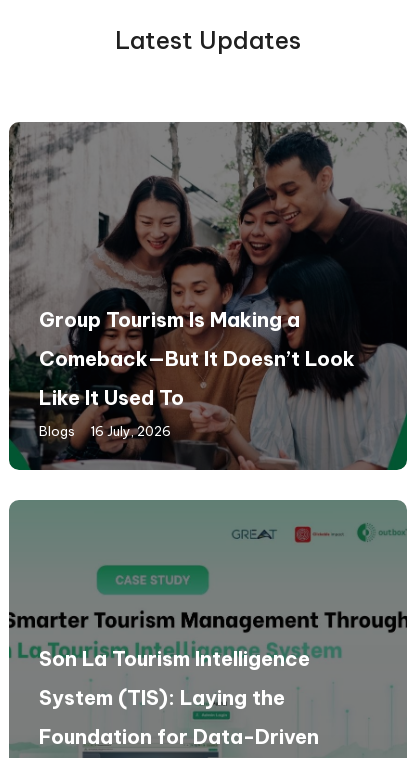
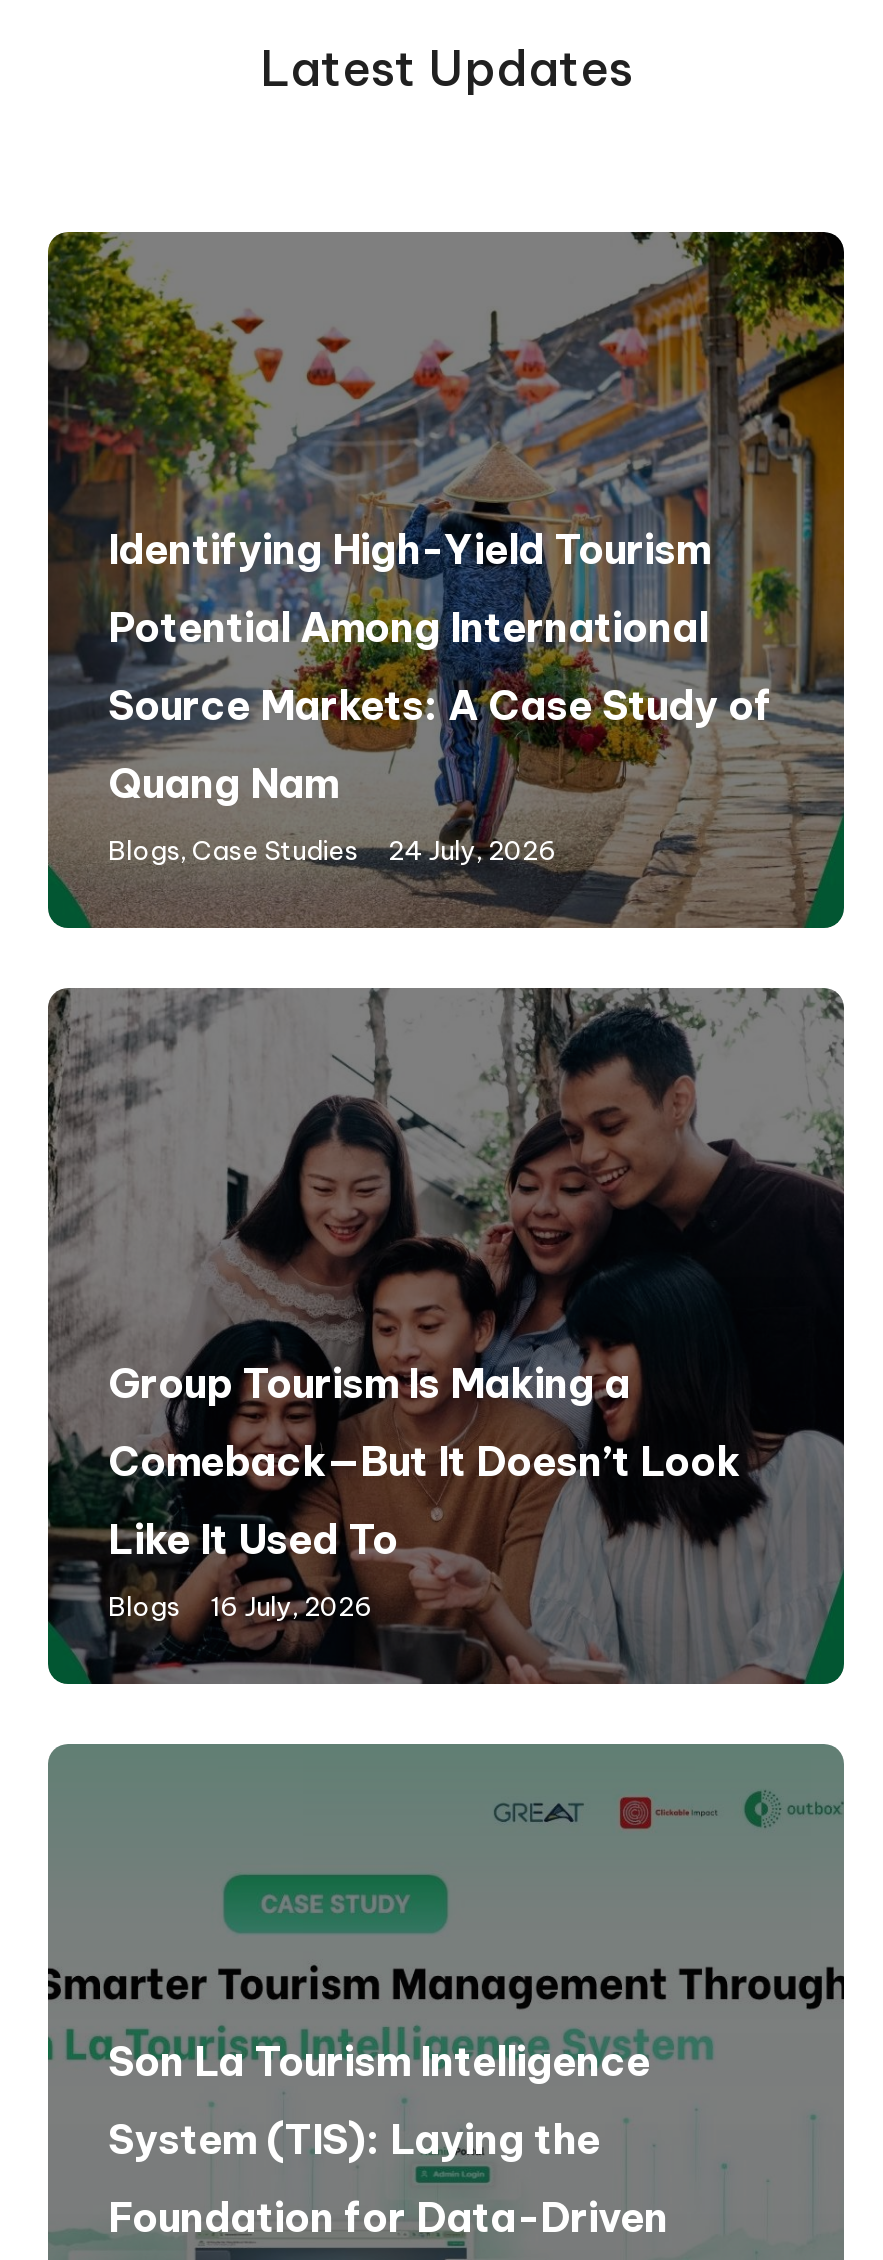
none -> [46,230,846,928] [image] | Identifying High-Yield Tourism | Potential Among International | Source Markets: A Case Study of | Quang Nam | Blogs, Case Studies | 24 July, 2026

